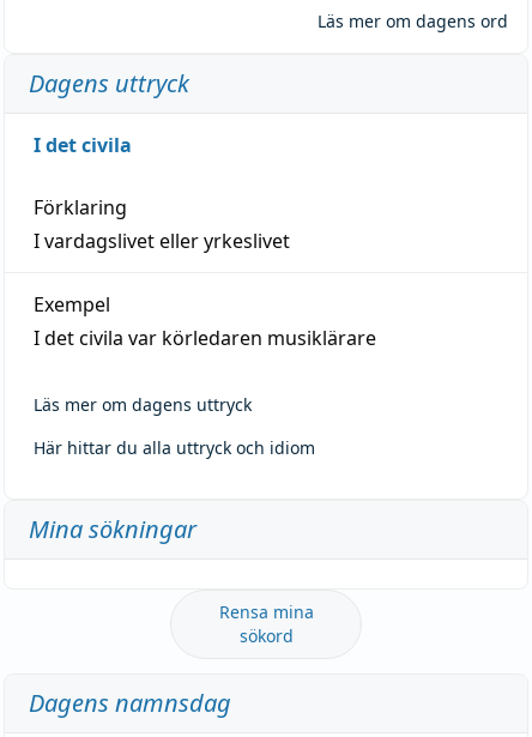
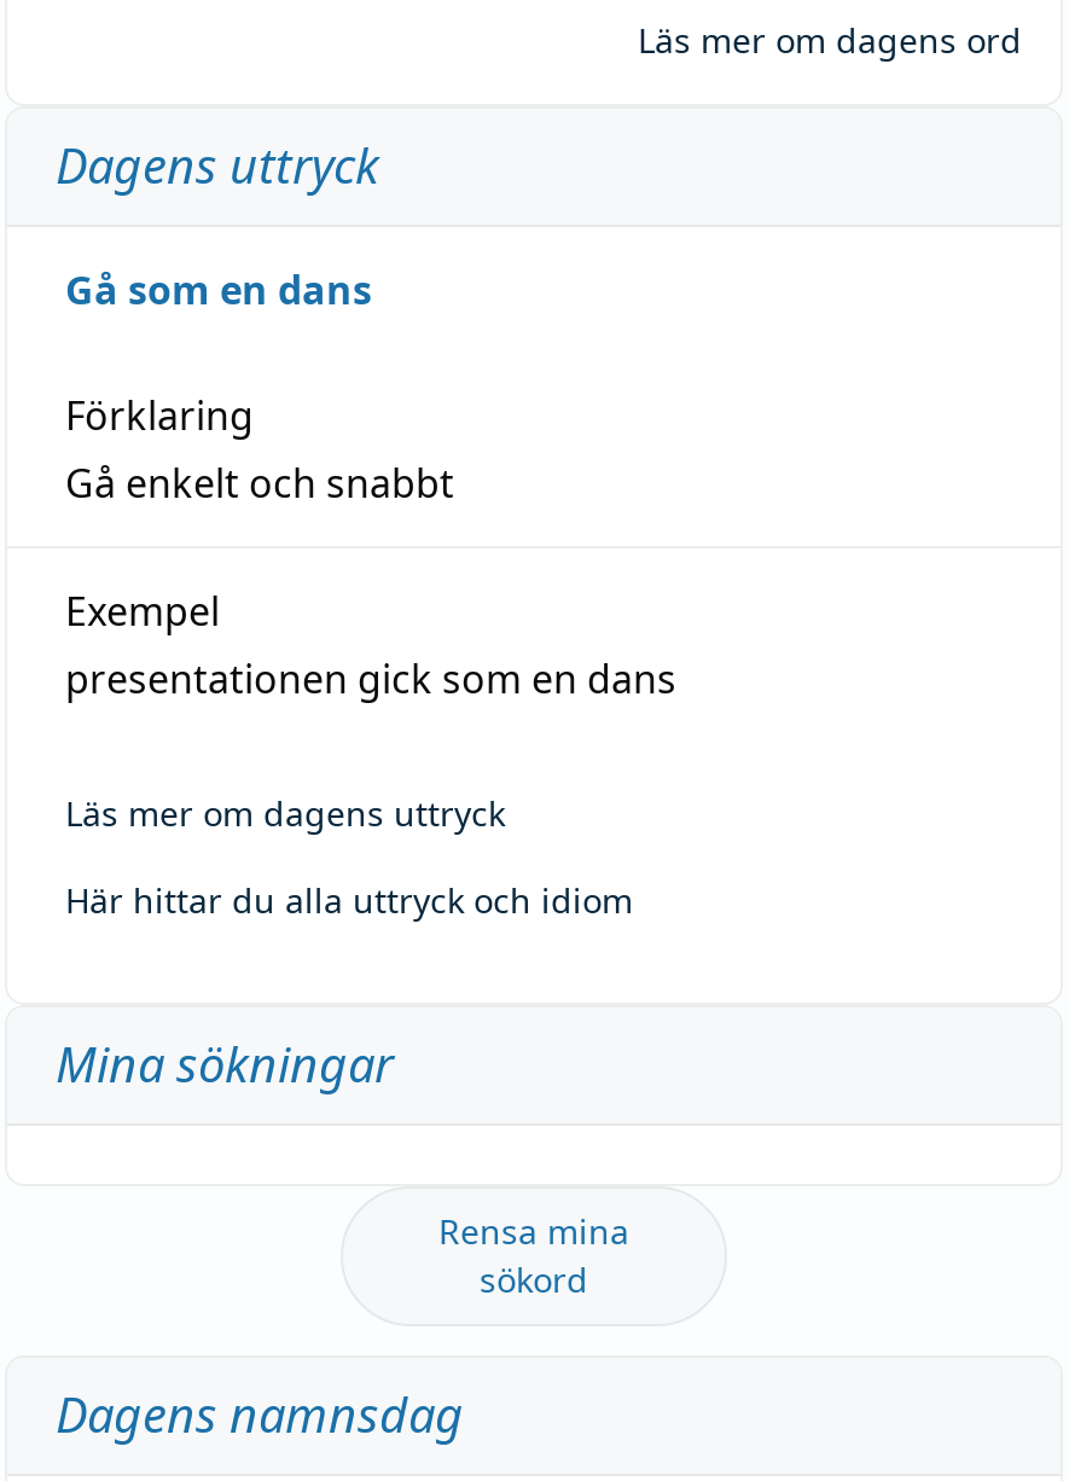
[34,131,132,158] I det civila -> [65,263,372,316] Gå som en dans
[34,227,290,254] I vardagslivet eller yrkeslivet -> [65,456,454,509] Gå enkelt och snabbt
[34,324,376,351] I det civila var körledaren musiklärare -> [65,652,676,705] presentationen gick som en dans

